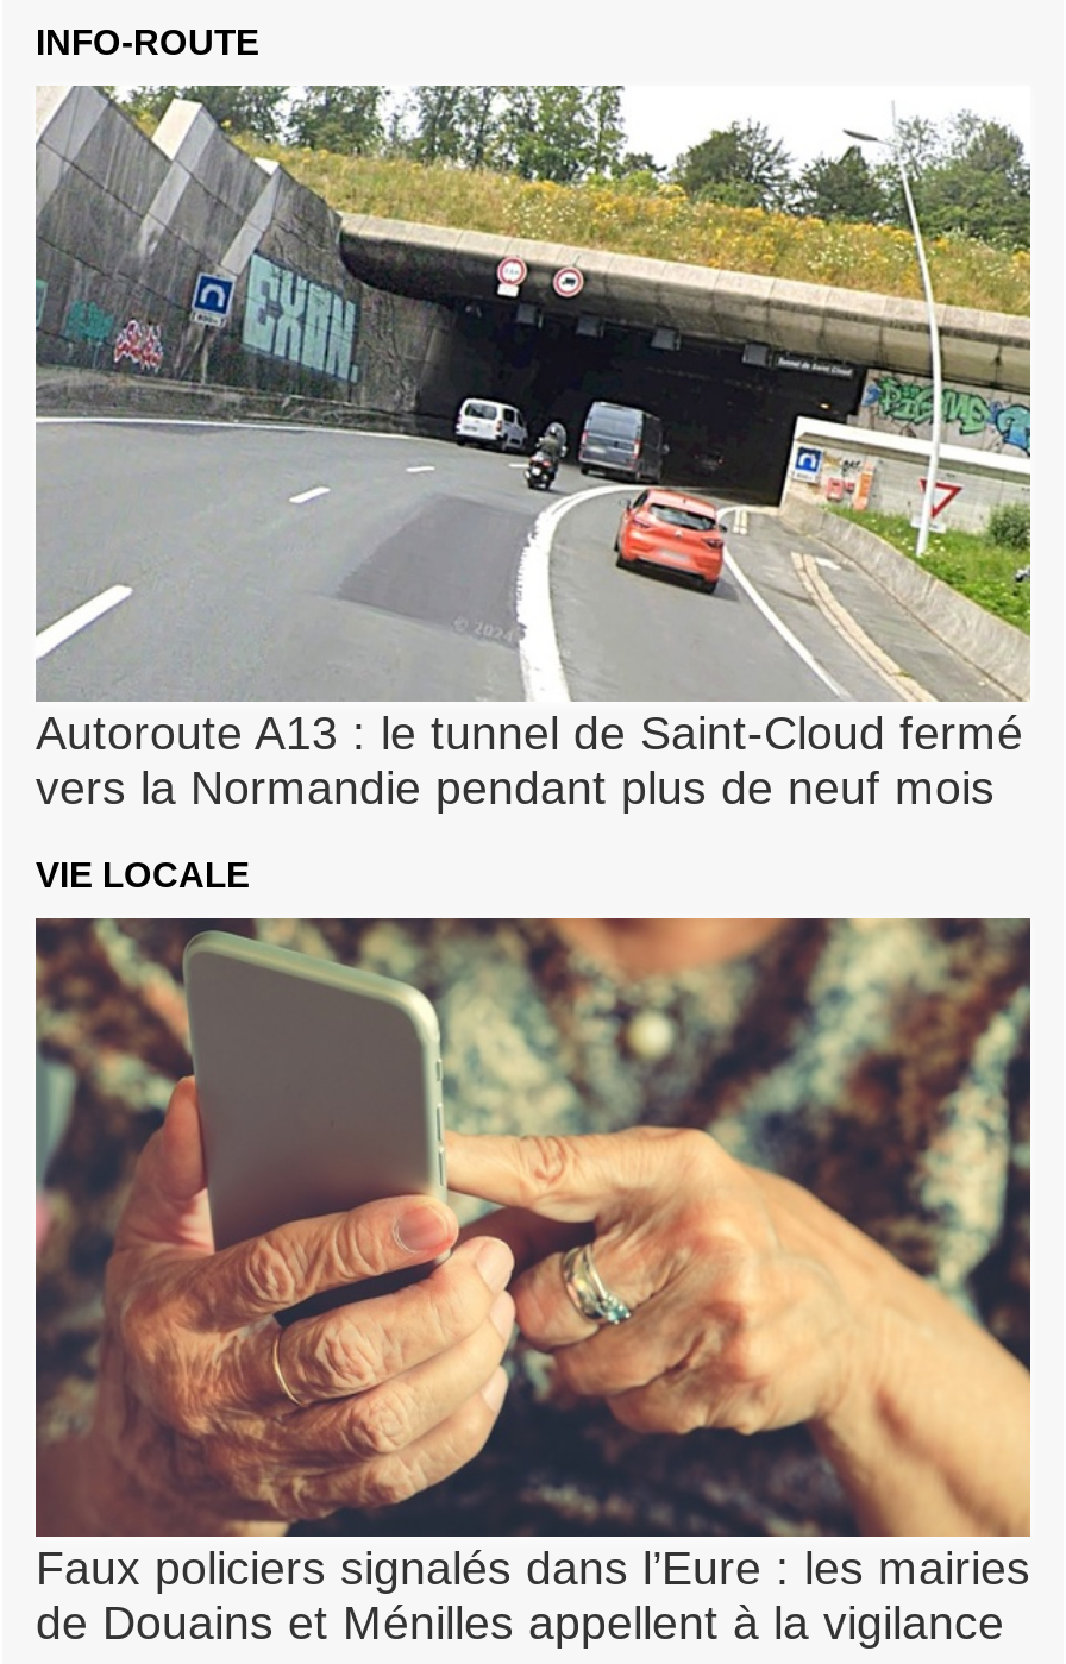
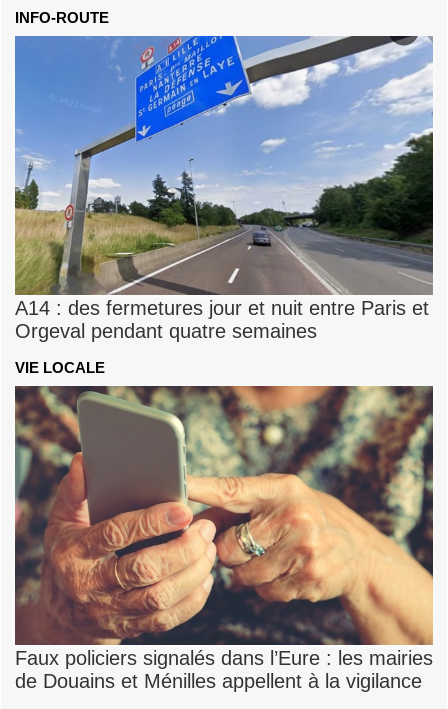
[33,83,1033,814] [image] | Autoroute A13 : le tunnel de Saint-Cloud fermé | vers la Normandie pendant plus de neuf mois -> [14,35,434,342] [image] | A14 : des fermetures jour et nuit entre Paris et | Orgeval pendant quatre semaines

